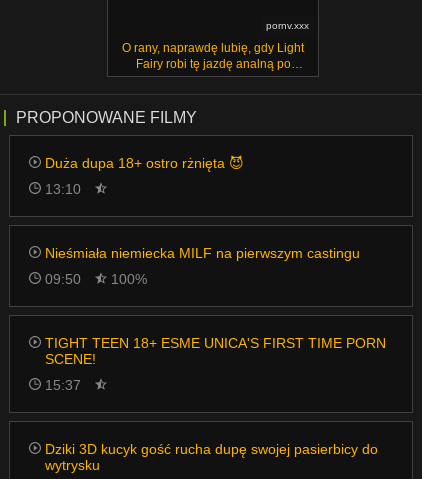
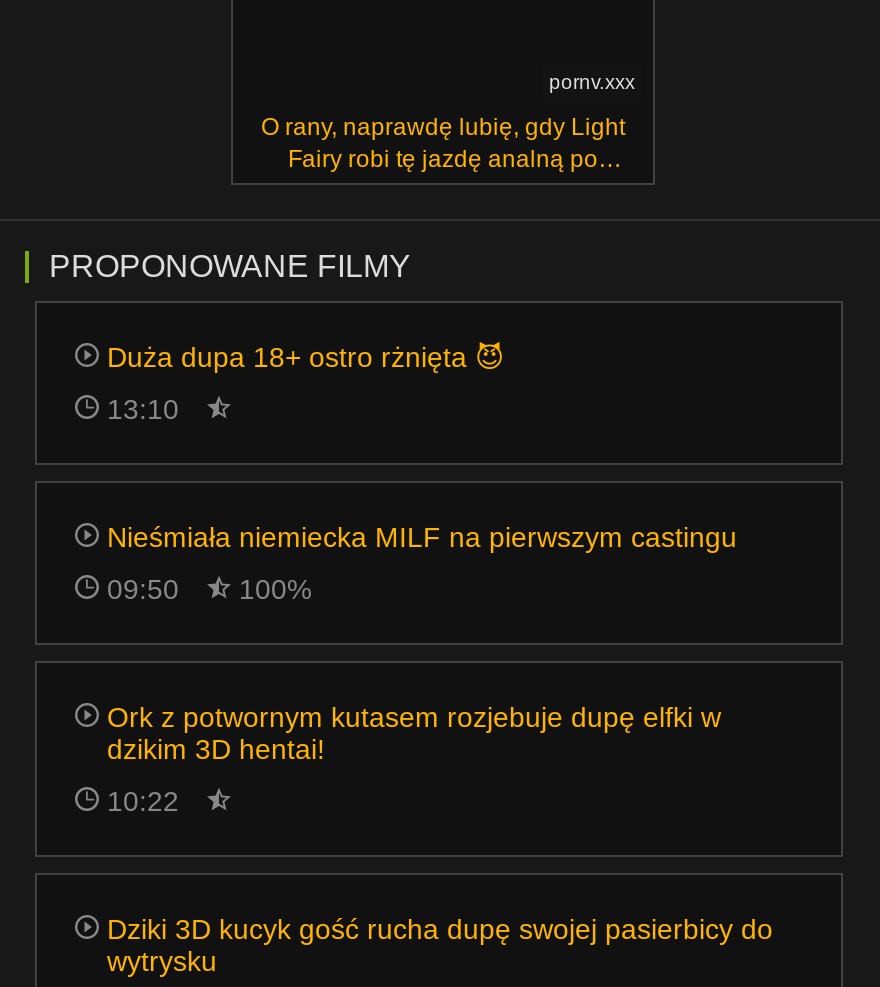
[45,335,386,367] TIGHT TEEN 18+ ESME UNICA'S FIRST TIME PORN | SCENE! -> [107,701,721,765] Ork z potwornym kutasem rozjebuje dupę elfki w | dzikim 3D hentai!
[45,377,81,393] 15:37 -> [107,785,179,817] 10:22

